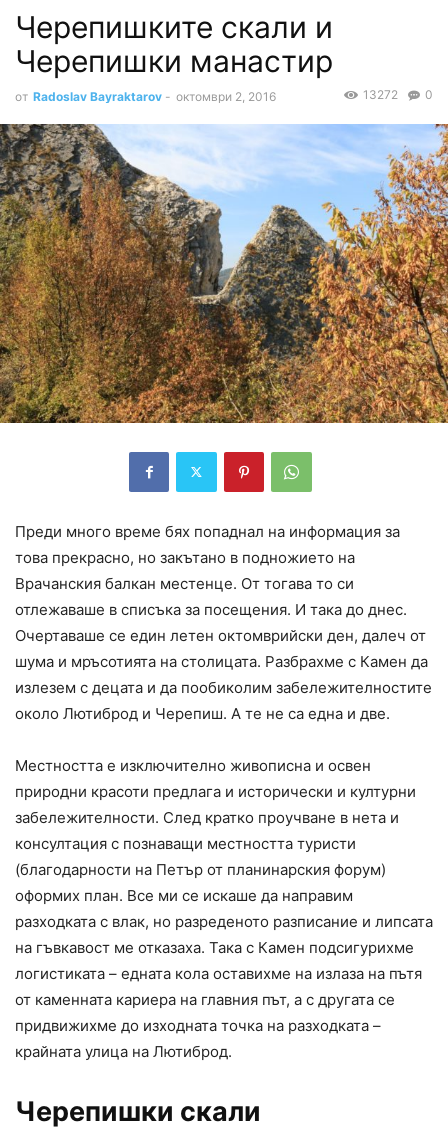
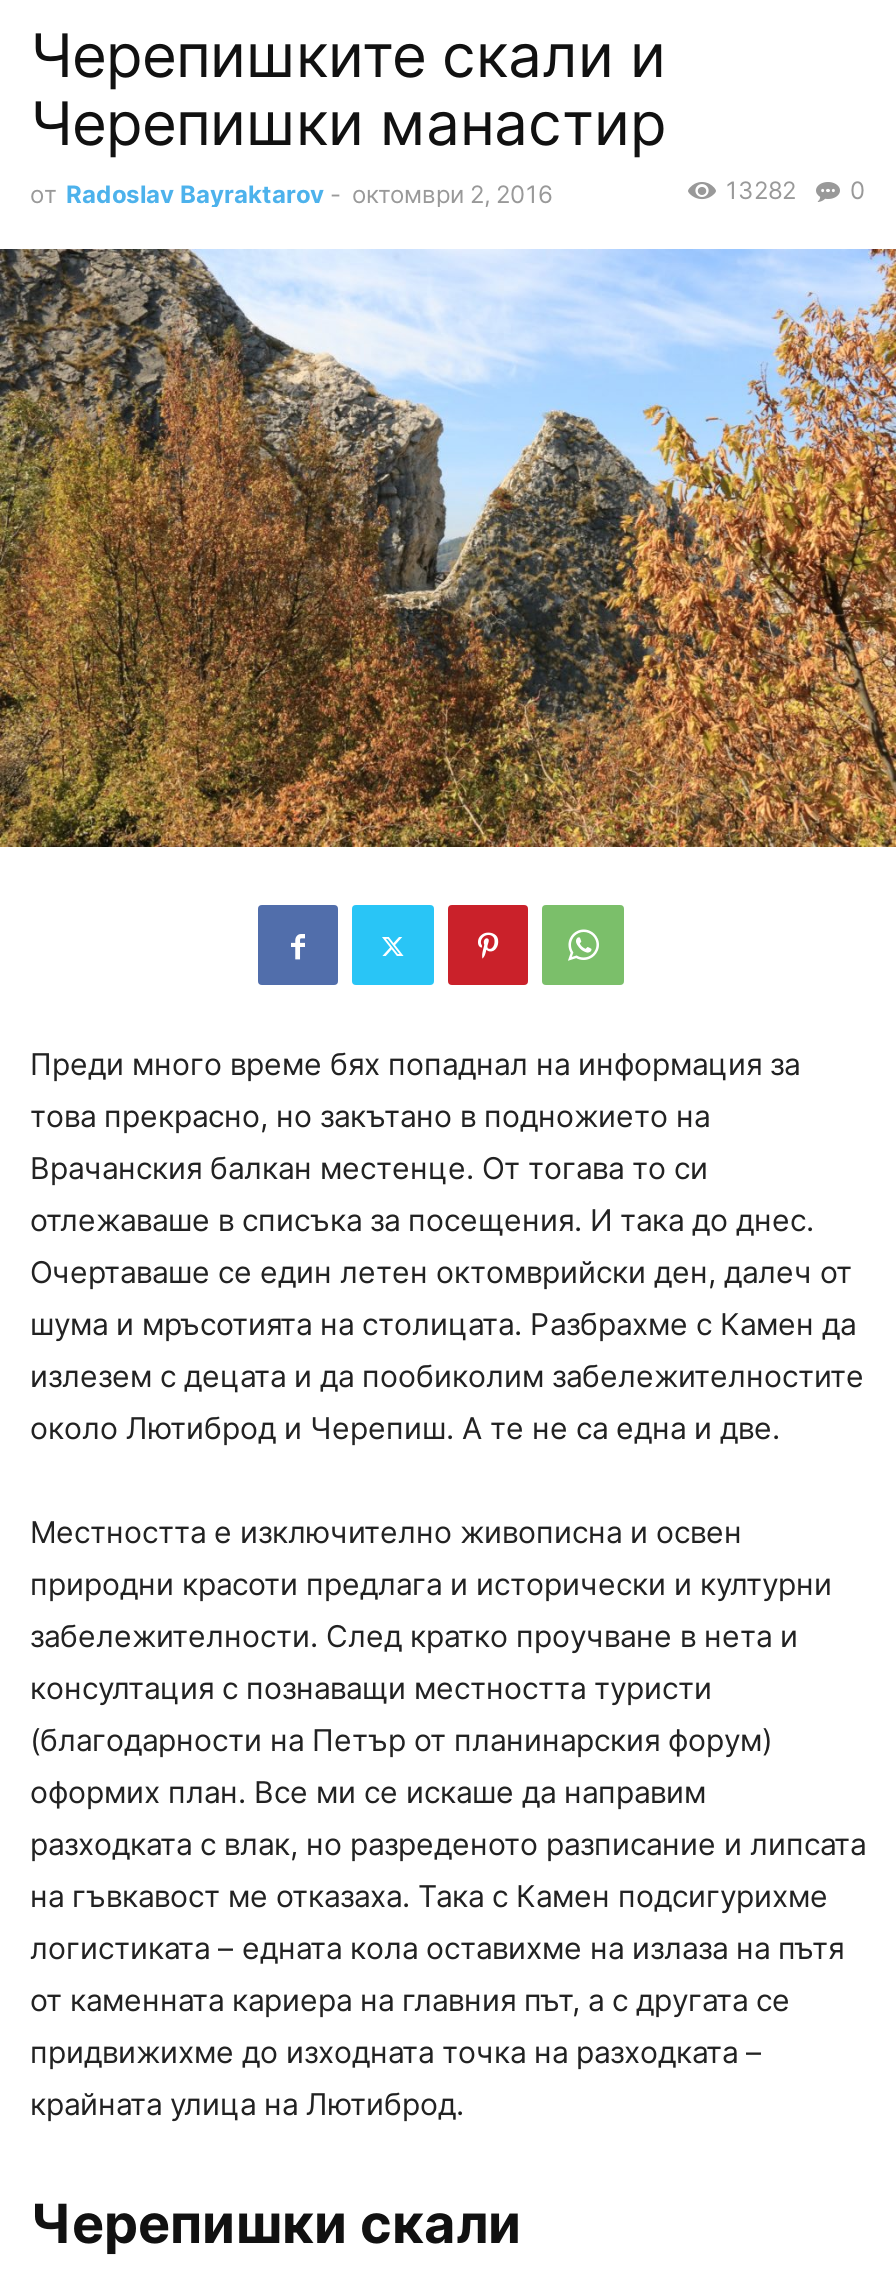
[363,87,433,102] 13272 0 -> [726,175,866,205] 13282 0

